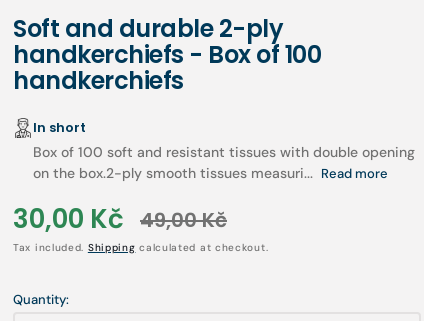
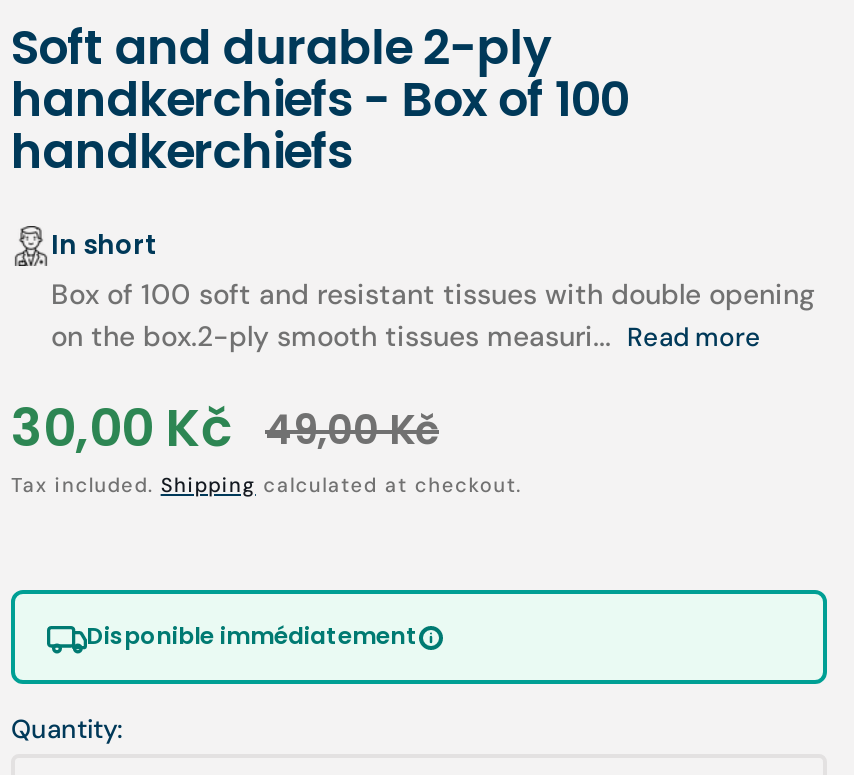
none -> [86,620,418,652] Disponible immédiatement

